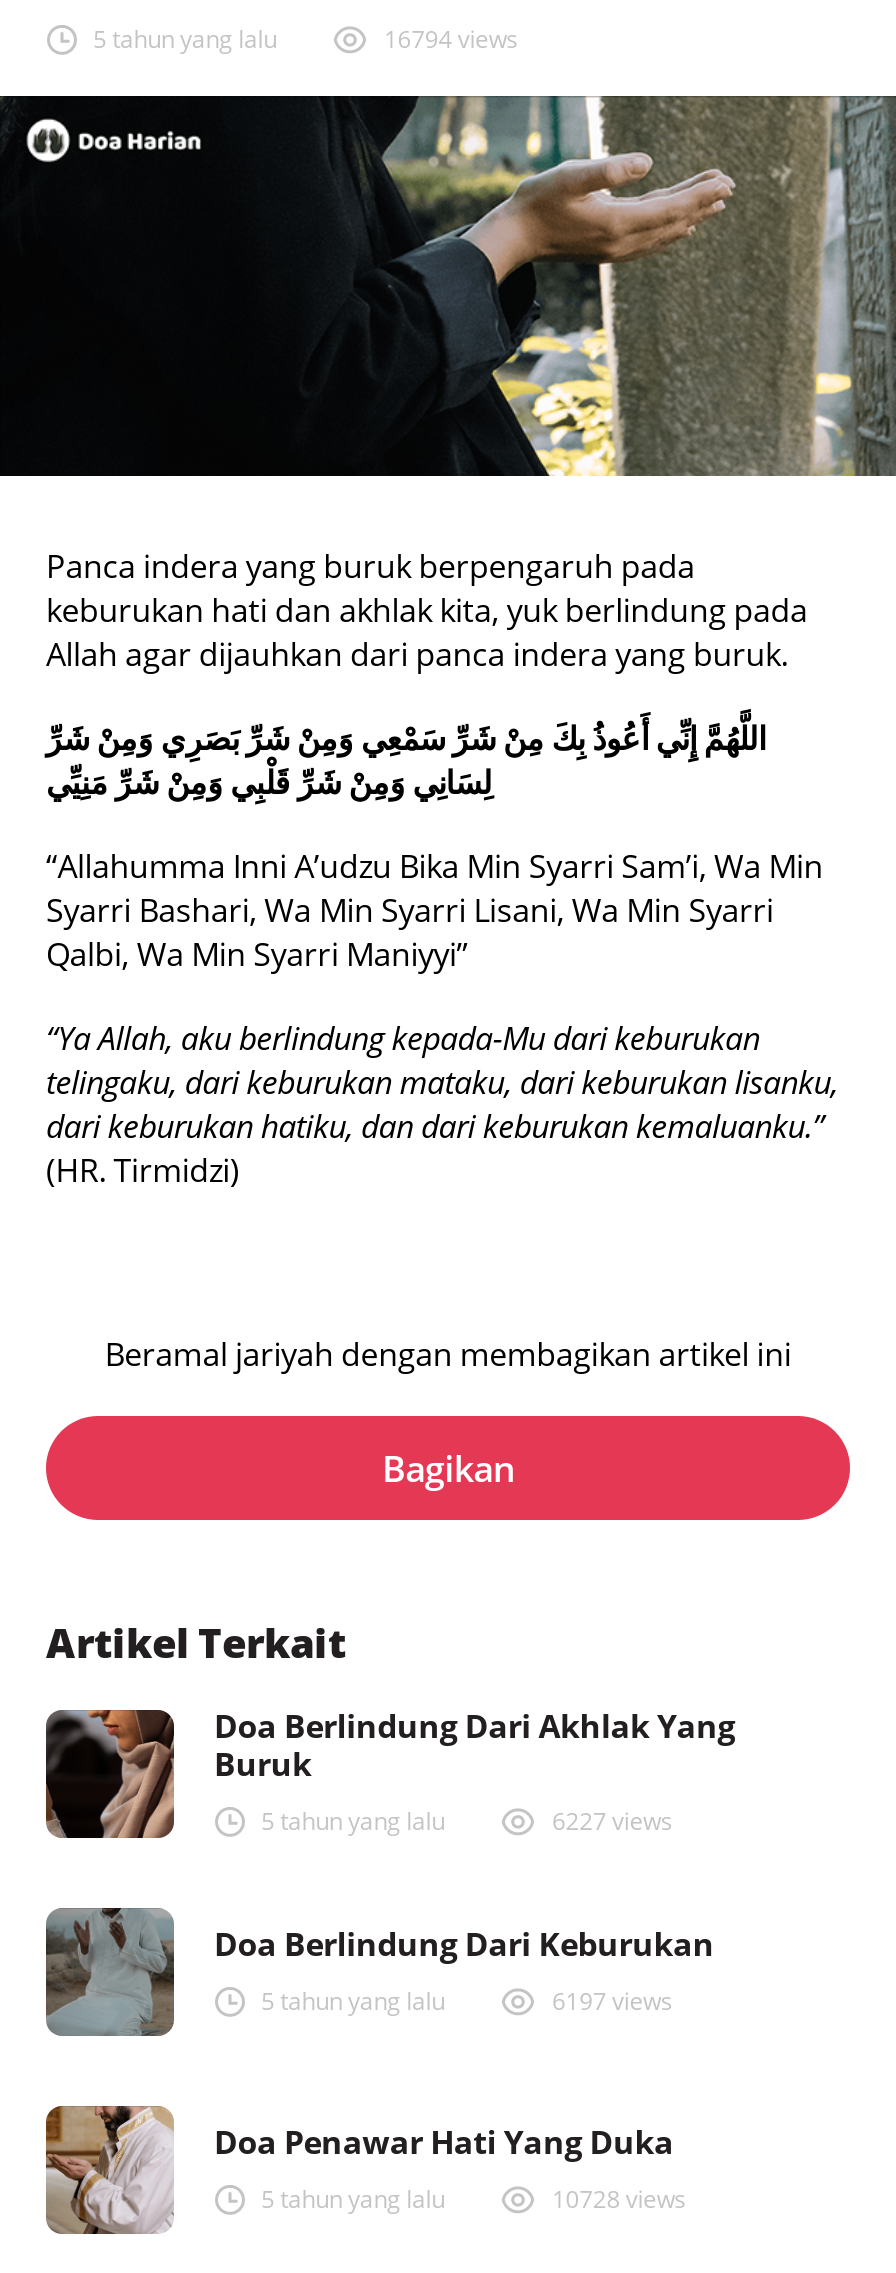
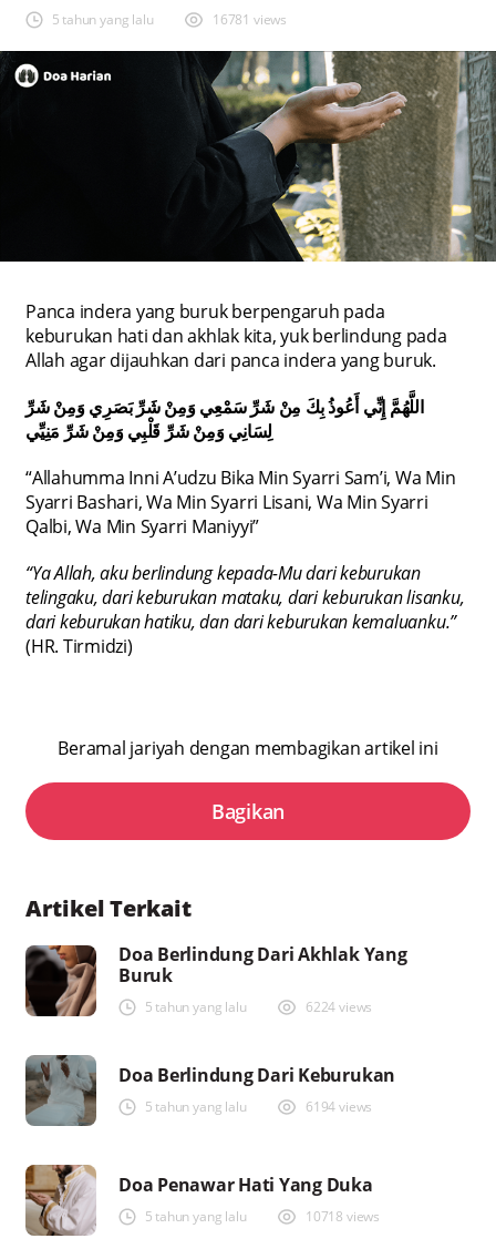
[384,22,518,56] 16794 views -> [213,10,287,29] 16781 views
[552,1804,672,1838] 6227 views -> [306,997,372,1016] 6224 views
[552,1984,672,2018] 6197 views -> [306,1097,372,1116] 6194 views
[552,2182,686,2216] 10728 views -> [306,1207,380,1226] 10718 views

